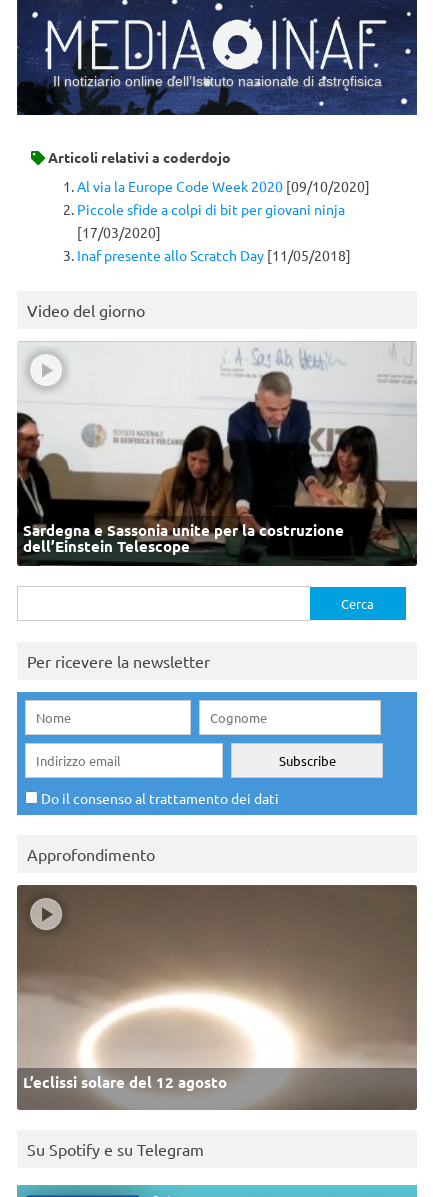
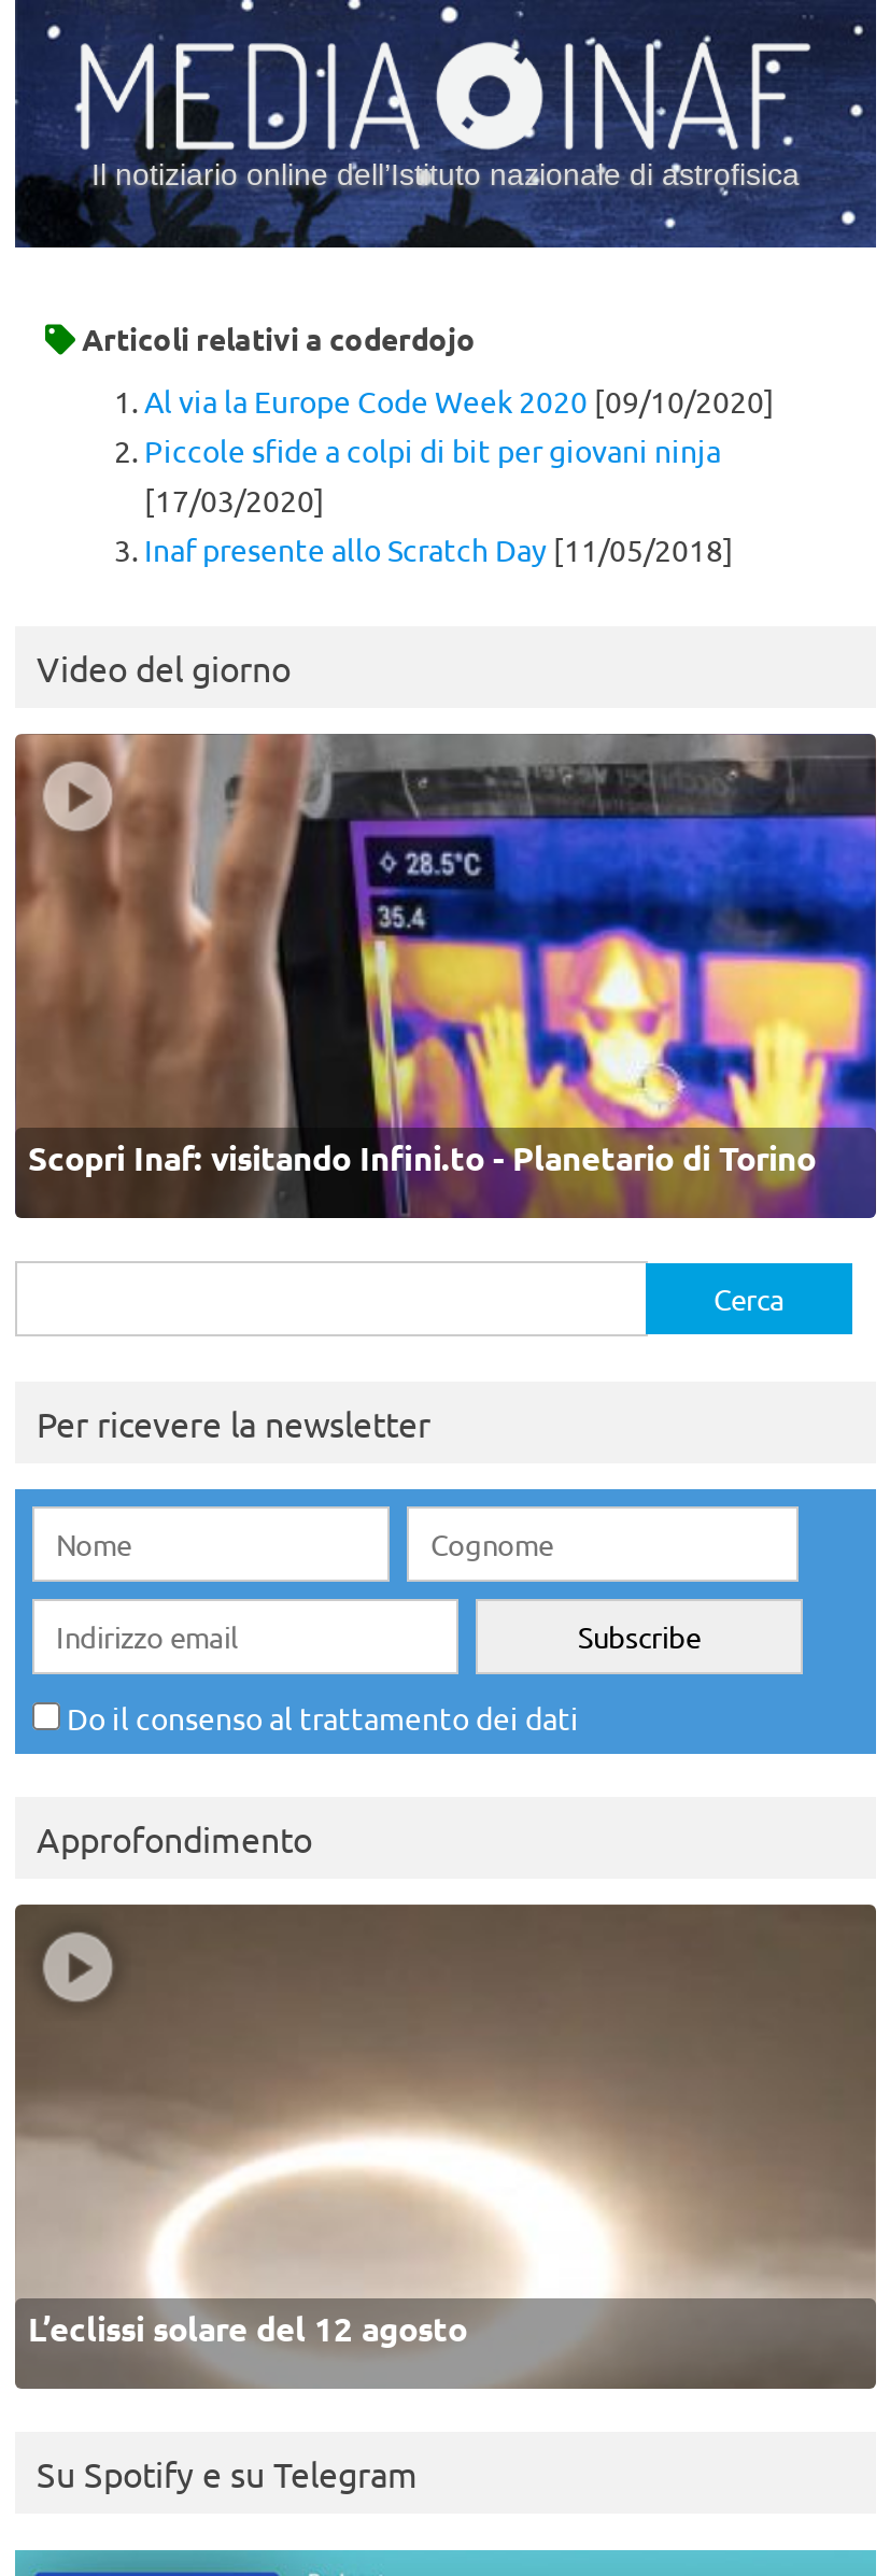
[16,342,418,567] [image] | Sardegna e Sassonia unite per la costruzione | dell’Einstein Telescope -> [13,734,878,1220] [image] | Scopri Inaf: visitando Infini.to - Planetario di Torino

